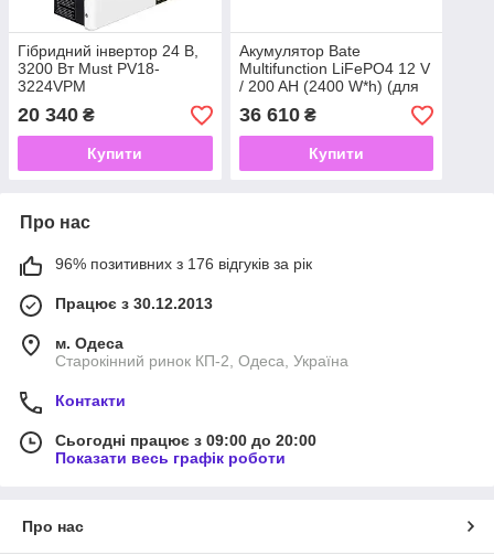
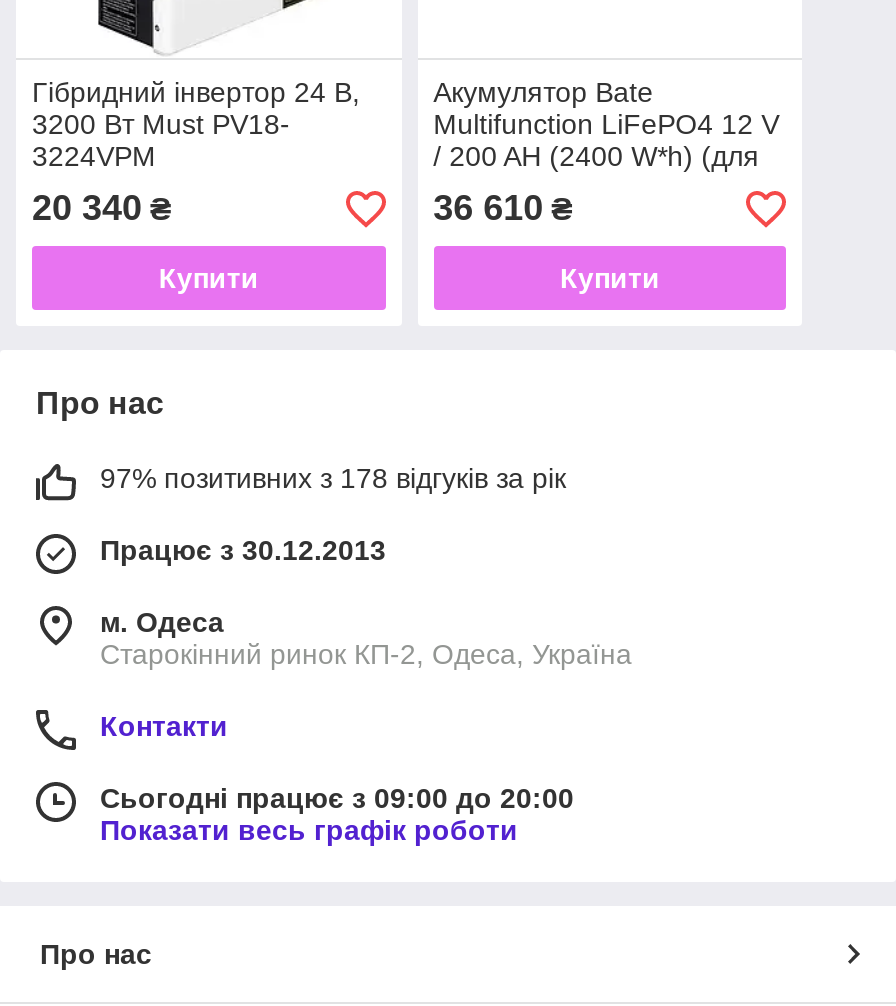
[55,255,312,273] 96% позитивних з 176 відгуків за рік -> [100,463,566,495] 97% позитивних з 178 відгуків за рік

